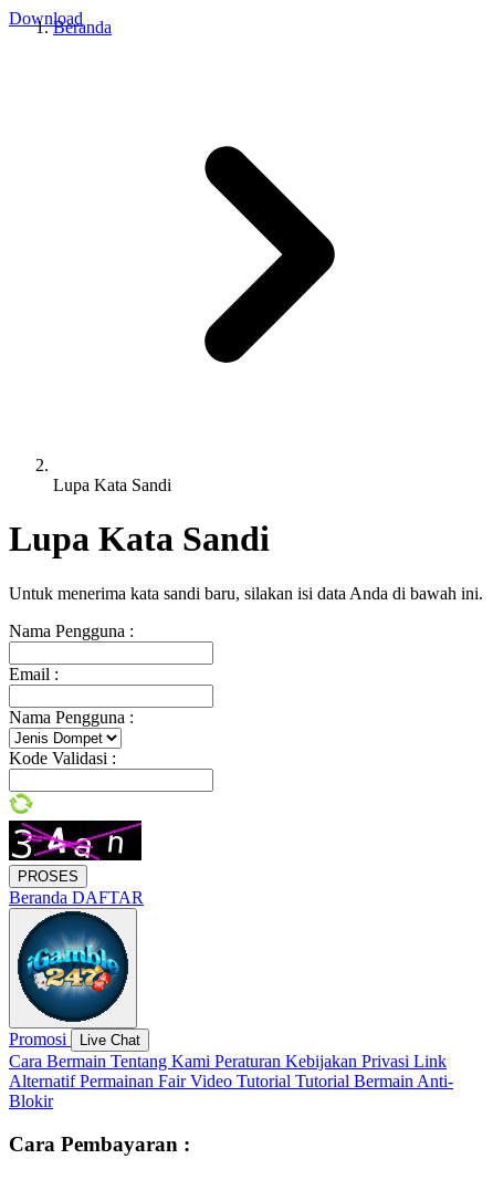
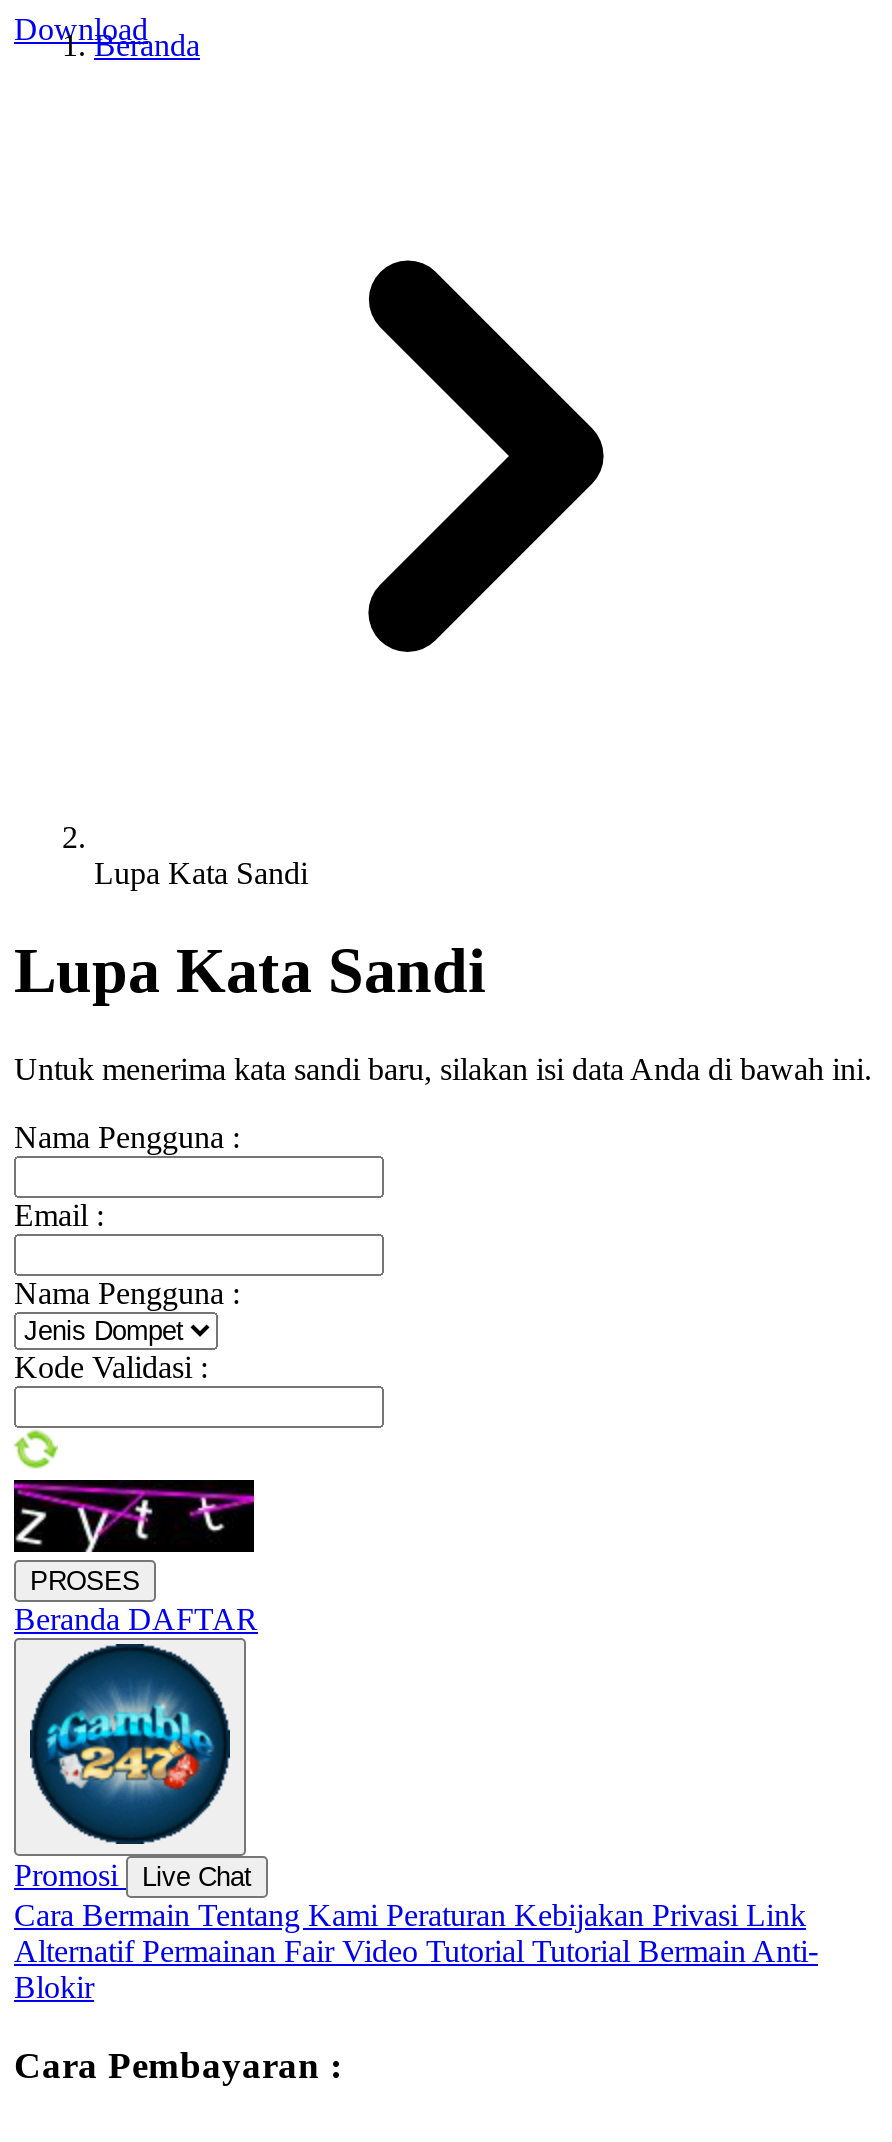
[8,822,143,861] [image] -> [12,1482,256,1554] [image]

